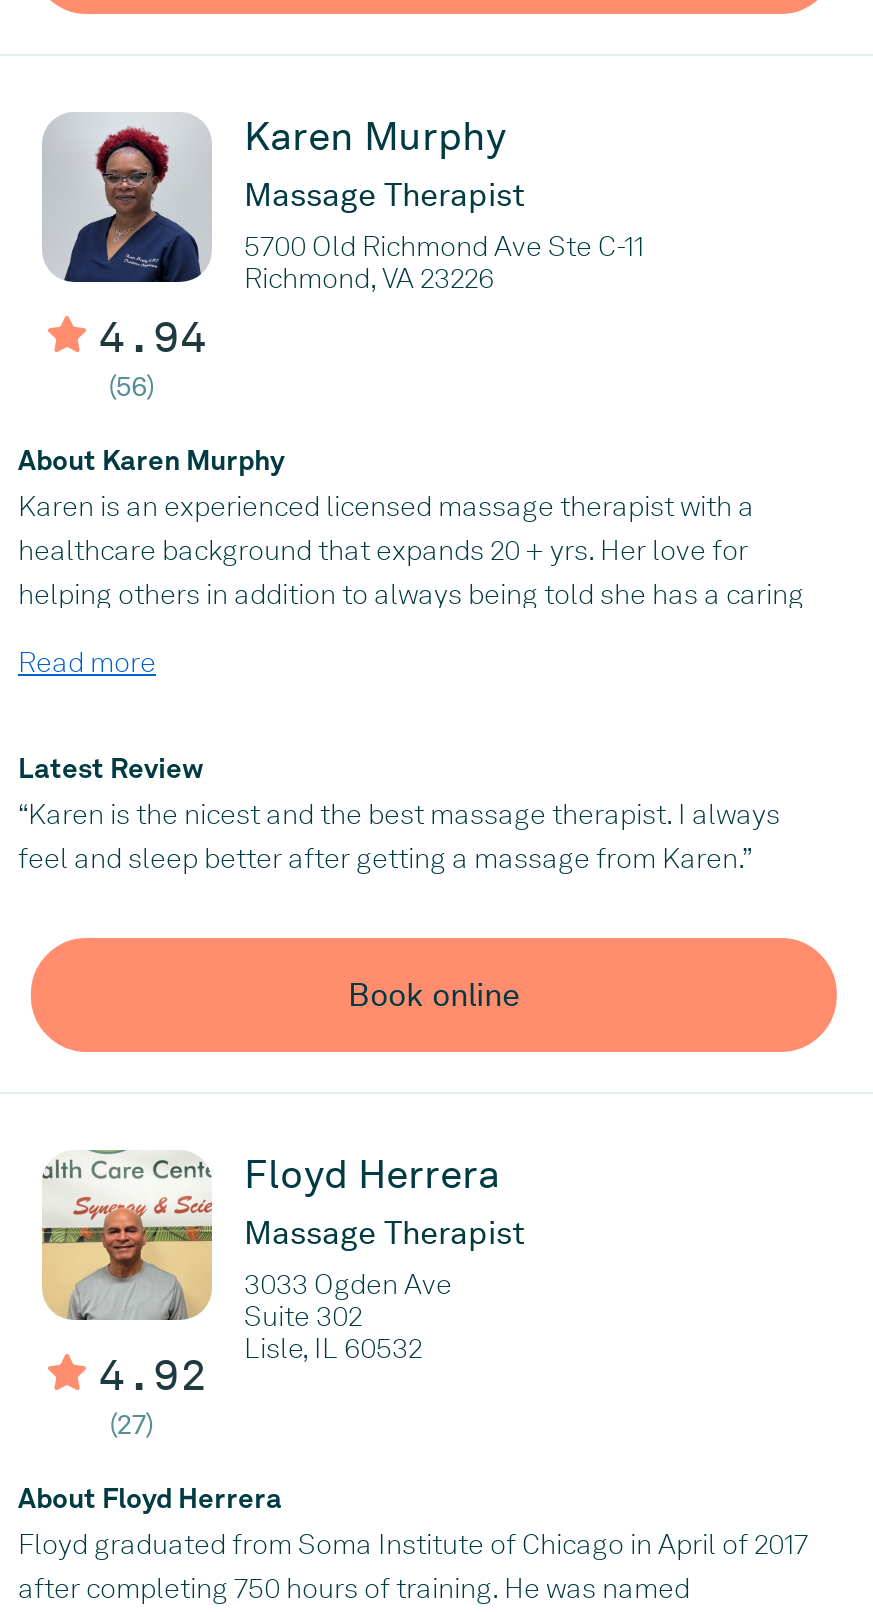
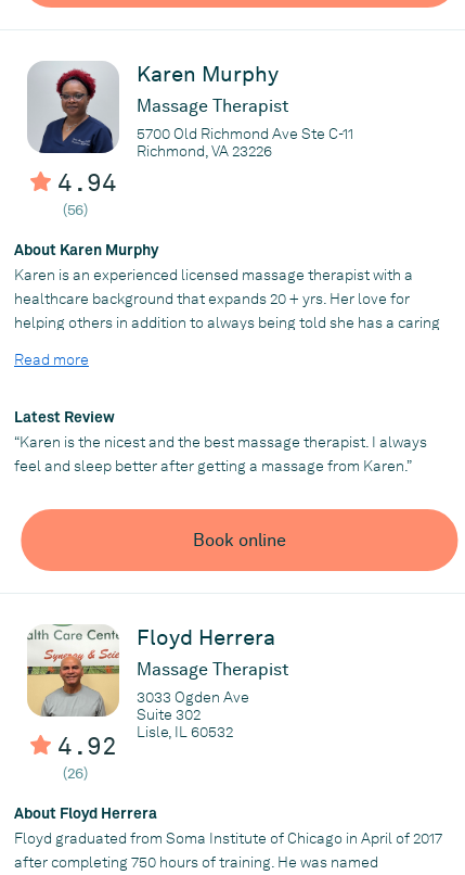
[110,1408,152,1440] (27) -> [63,764,87,782] (26)

